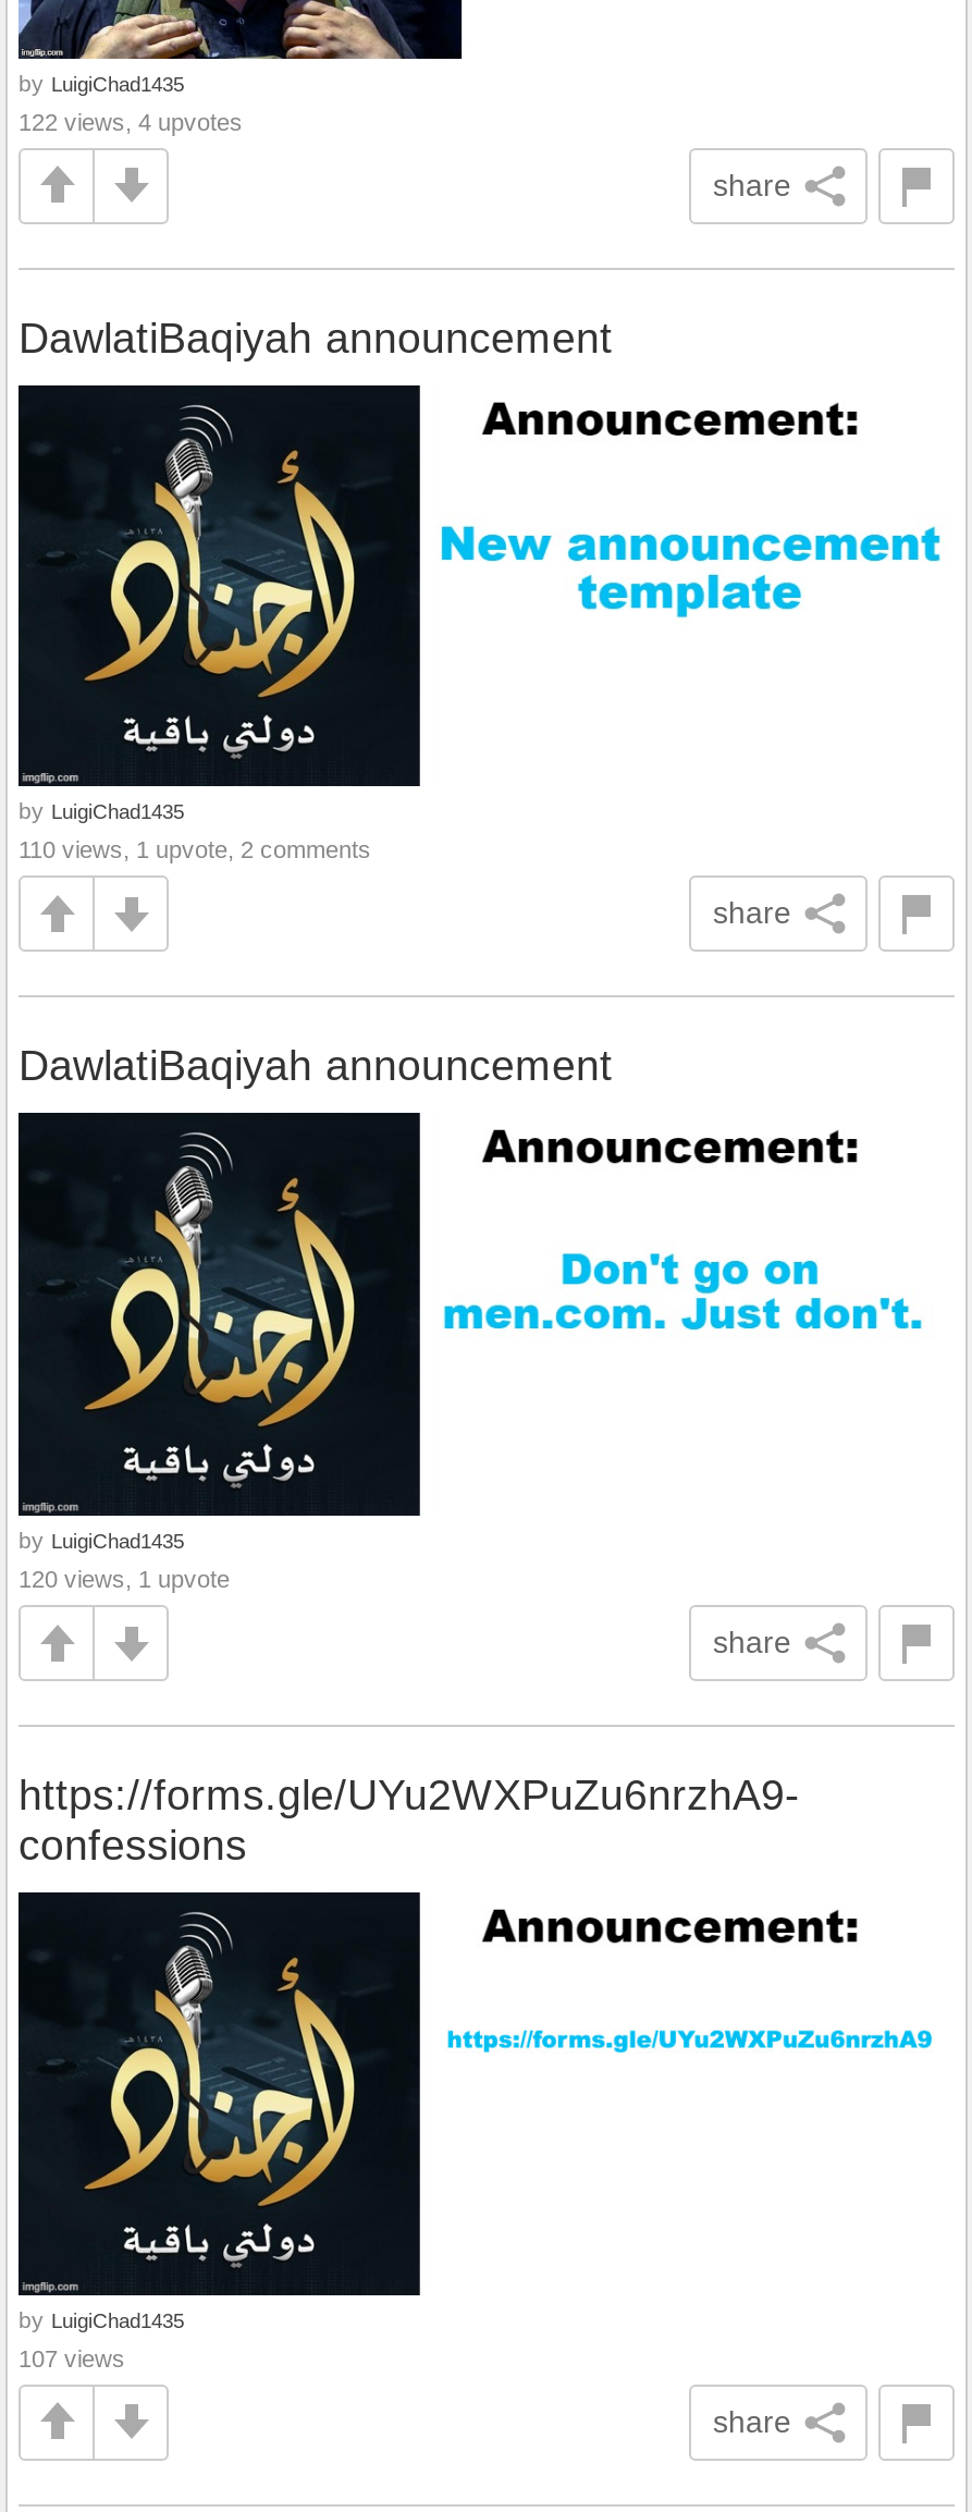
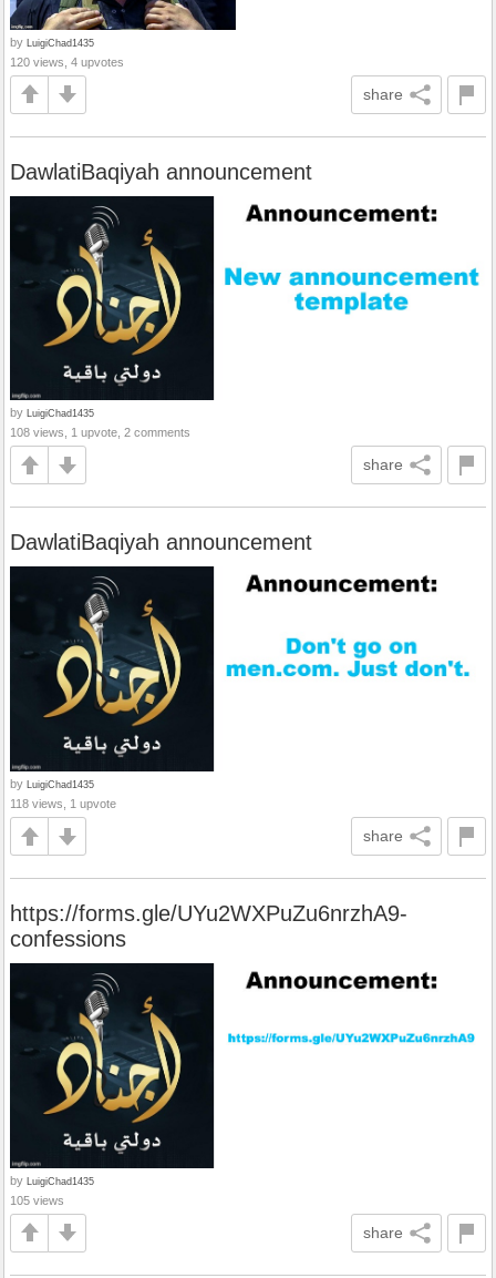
[19,108,243,135] 122 views, 4 upvotes -> [10,55,124,68] 120 views, 4 upvotes
[19,837,371,863] 110 views, 1 upvote, 2 comments -> [10,426,190,439] 108 views, 1 upvote, 2 comments
[19,1566,230,1592] 120 views, 1 upvote -> [10,797,116,810] 118 views, 1 upvote
[19,2345,125,2371] 107 views -> [10,1194,64,1207] 105 views

